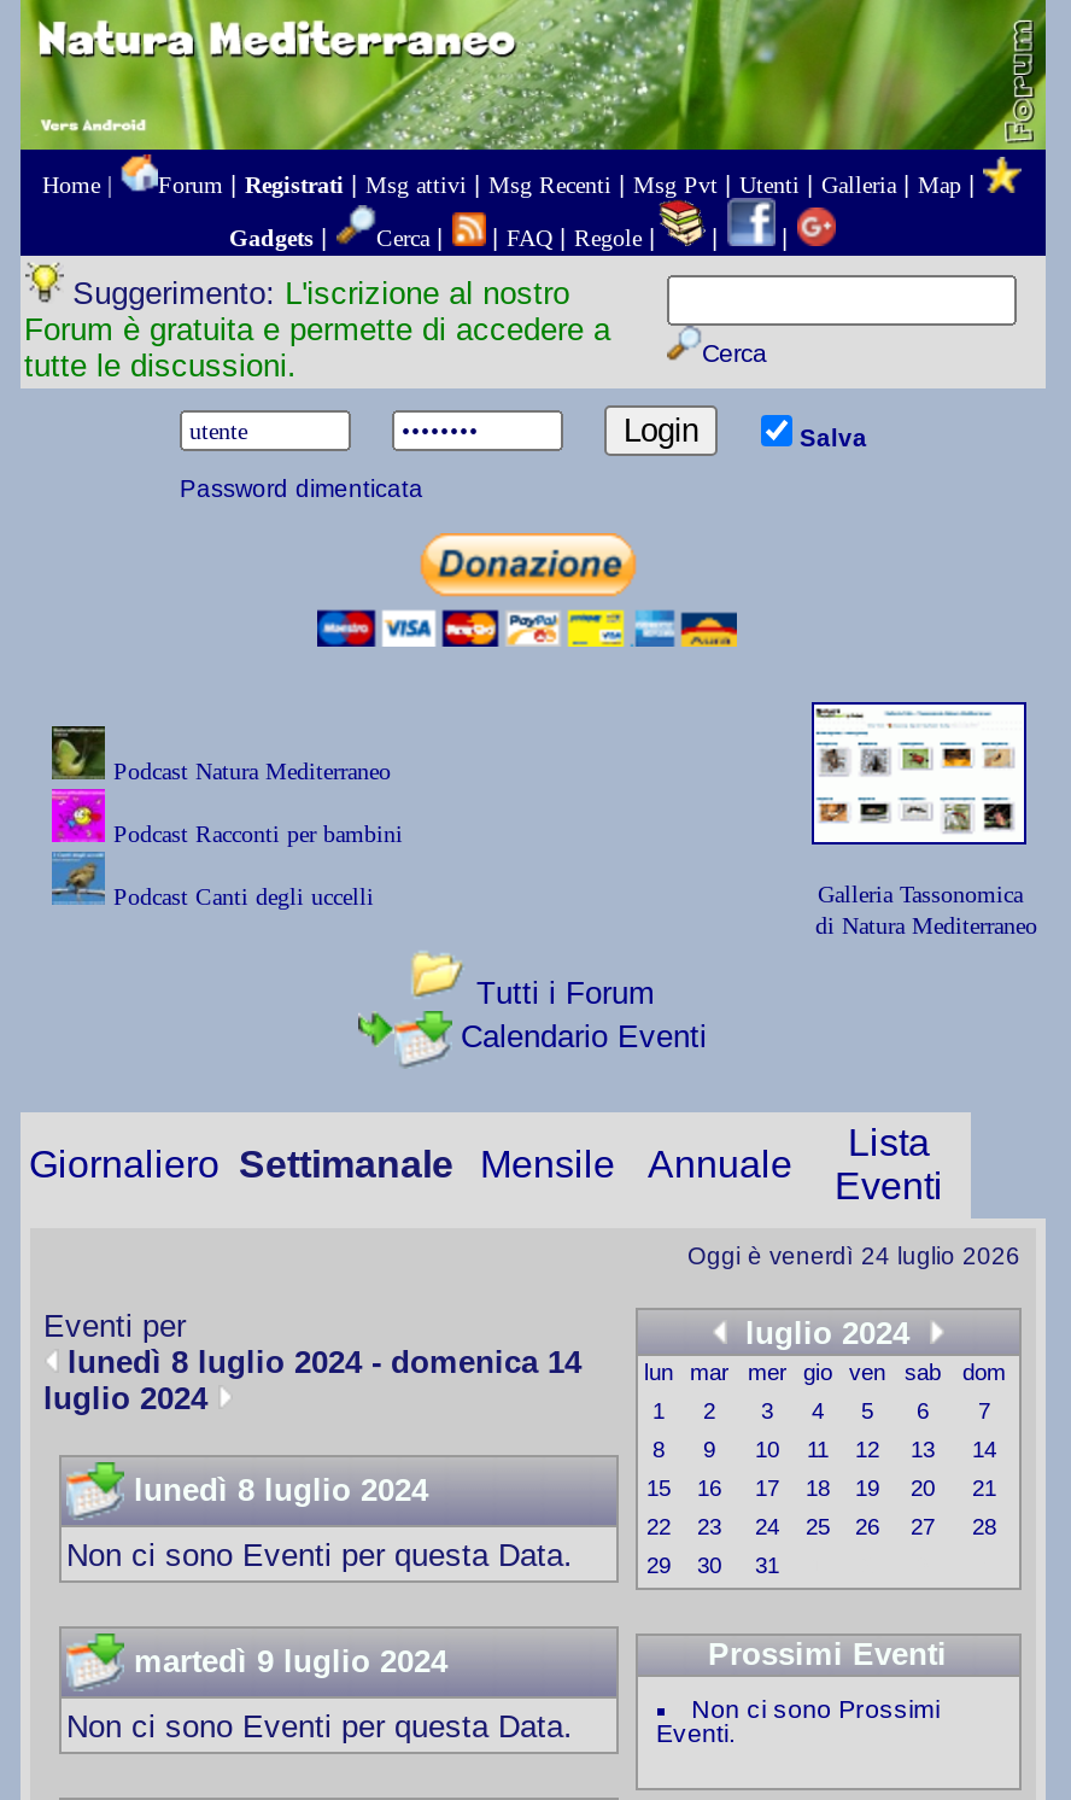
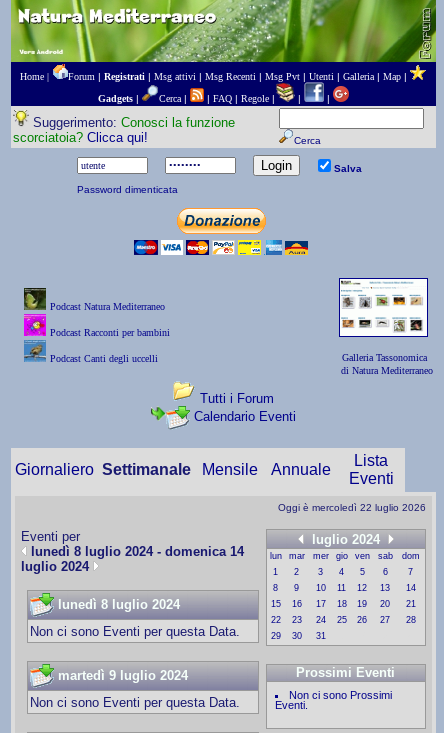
[24,275,610,384] Suggerimento: L'iscrizione al nostro | Forum è gratuita e permette di accedere a | tutte le discussioni. -> [12,115,235,145] Suggerimento: Conosci la funzione | scorciatoia? Clicca qui!
[687,1243,1020,1269] Oggi è venerdì 24 luglio 2026 -> [277,502,425,513] Oggi è mercoledì 22 luglio 2026

